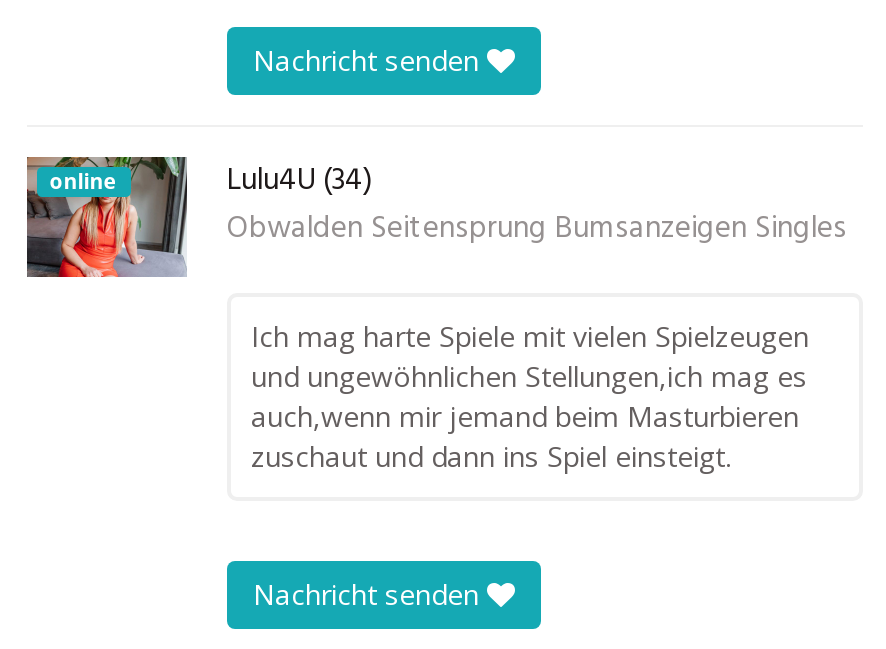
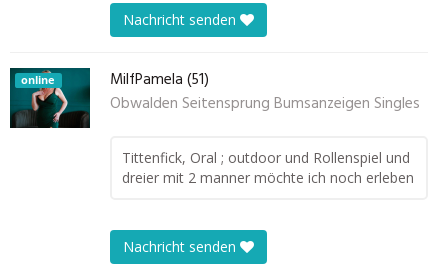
[25,155,373,279] [image] | Lulu4U (34) -> [9,67,209,129] [image] | MilfPamela (51)
[251,317,809,475] Ich mag harte Spiele mit vielen Spielzeugen | und ungewöhnlichen Stellungen,ich mag es | auch,wenn mir jemand beim Masturbieren | zuschaut und dann ins Spiel einsteigt. -> [122,148,414,187] Tittenfick, Oral ; outdoor und Rollenspiel und | dreier mit 2 manner möchte ich noch erleben

